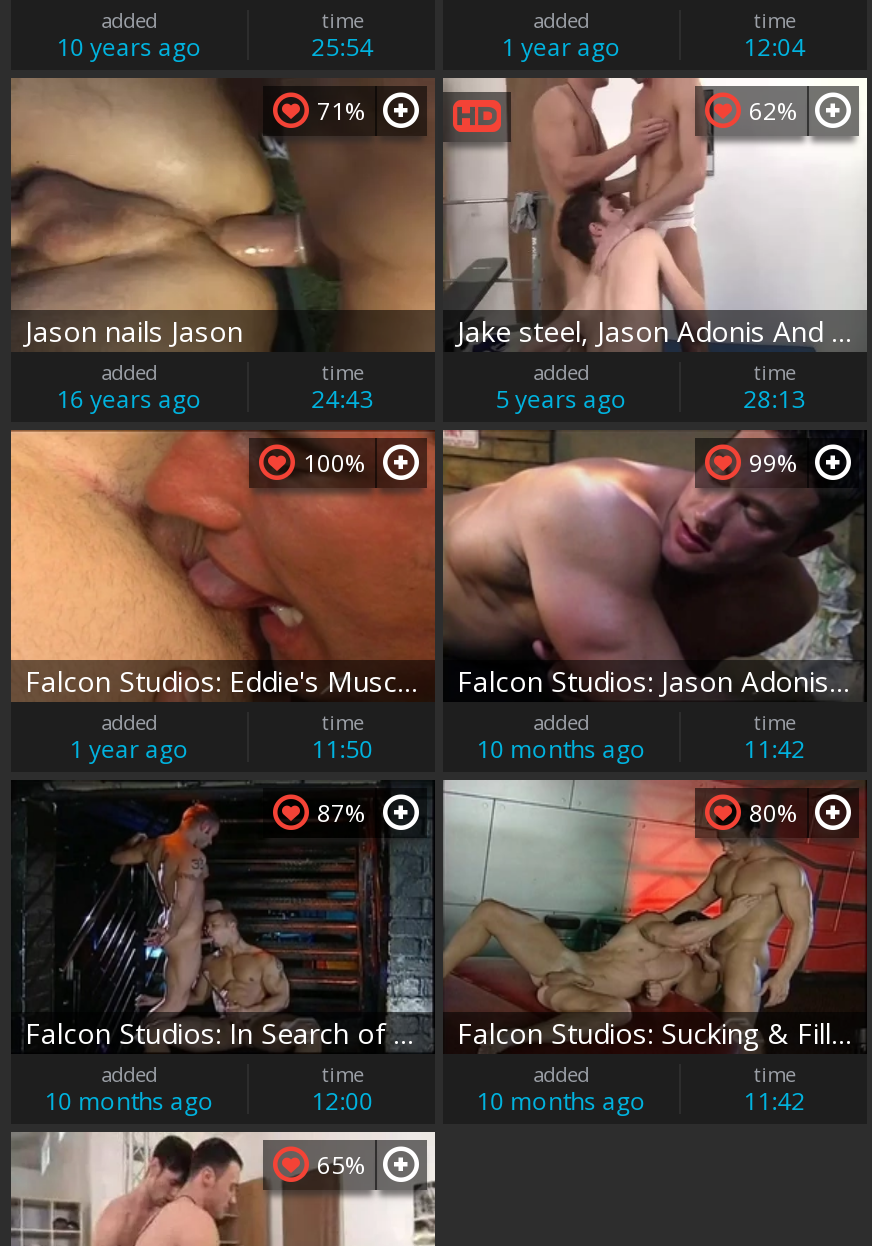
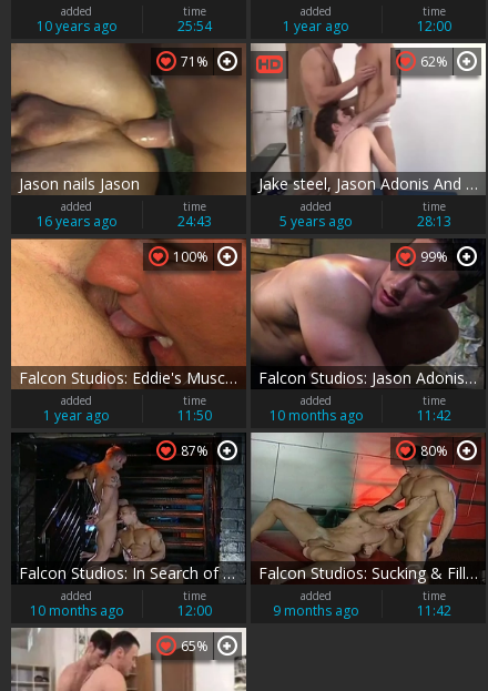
[743,30,805,64] 12:04 -> [417,17,452,35] 12:00
[476,1084,646,1118] 10 months ago -> [273,601,359,620] 9 months ago

